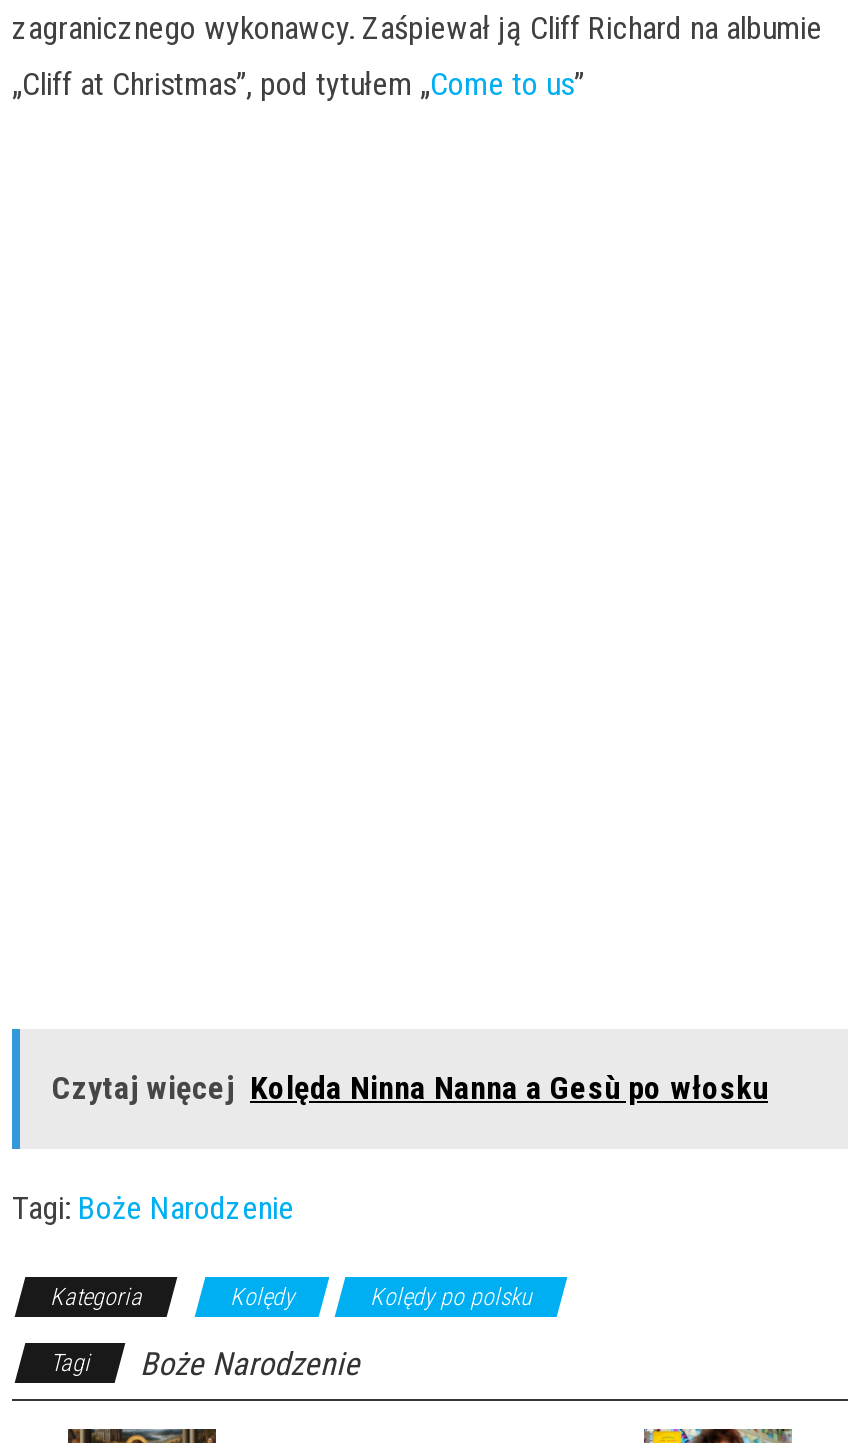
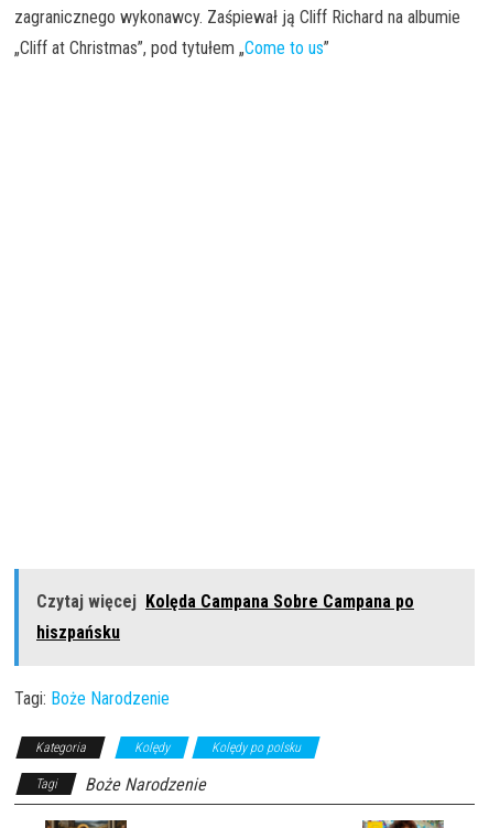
[52,1069,768,1107] Czytaj więcej Kolęda Ninna Nanna a Gesù po włosku -> [36,591,414,643] Czytaj więcej Kolęda Campana Sobre Campana po | hiszpańsku

